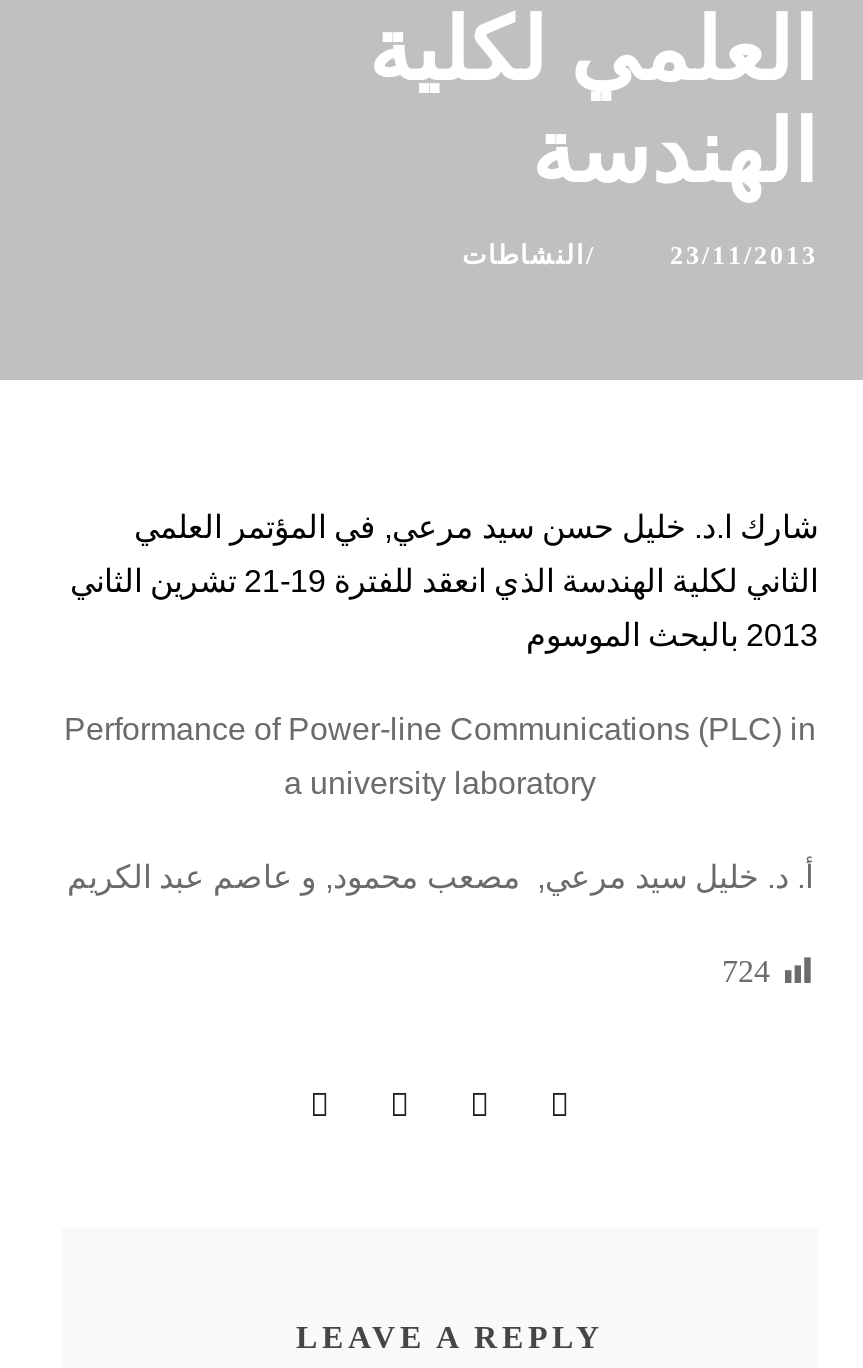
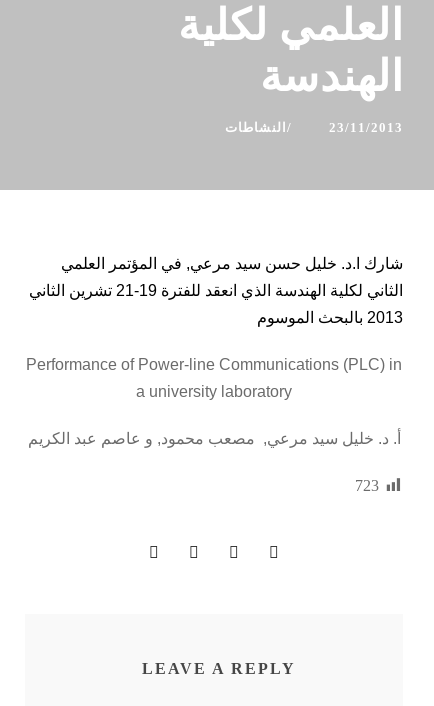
[722,954,770,988] 724 -> [355,477,379,494] 723

